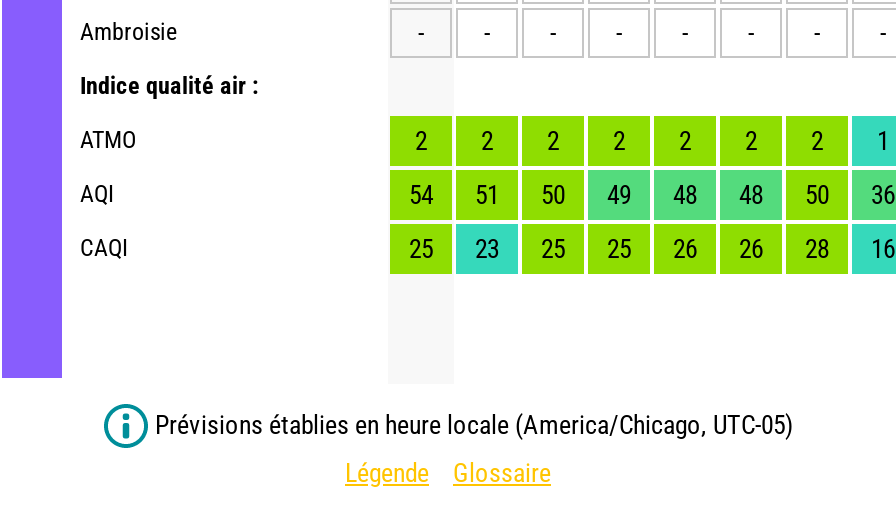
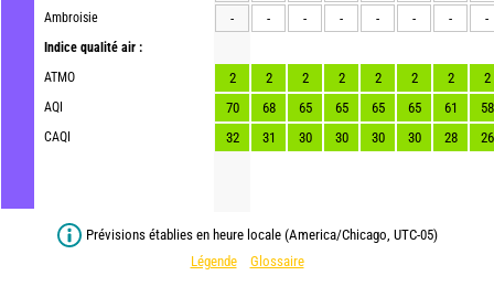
[415,126,889,156] 2 2 2 2 2 2 2 1 -> [229,70,490,86] 2 2 2 2 2 2 2 2
[409,180,433,210] 54 -> [225,99,239,116] 70
[475,180,499,210] 51 -> [262,99,275,116] 68
[541,180,565,210] 50 -> [298,99,312,116] 65
[607,180,631,210] 49 -> [335,99,348,116] 65
[673,180,697,210] 48 -> [371,99,384,116] 65
[739,180,763,210] 48 -> [407,99,421,116] 65
[805,180,829,210] 50 -> [444,99,457,116] 61
[871,180,895,210] 36 -> [480,99,493,116] 58
[409,234,433,264] 25 -> [225,129,239,146] 32
[475,234,499,264] 23 -> [262,129,275,146] 31
[541,234,565,264] 25 -> [298,129,312,146] 30
[607,234,631,264] 25 -> [335,129,348,146] 30
[673,234,697,264] 26 -> [371,129,384,146] 30
[739,234,763,264] 26 -> [407,129,421,146] 30
[871,234,895,264] 16 -> [480,129,493,146] 26

